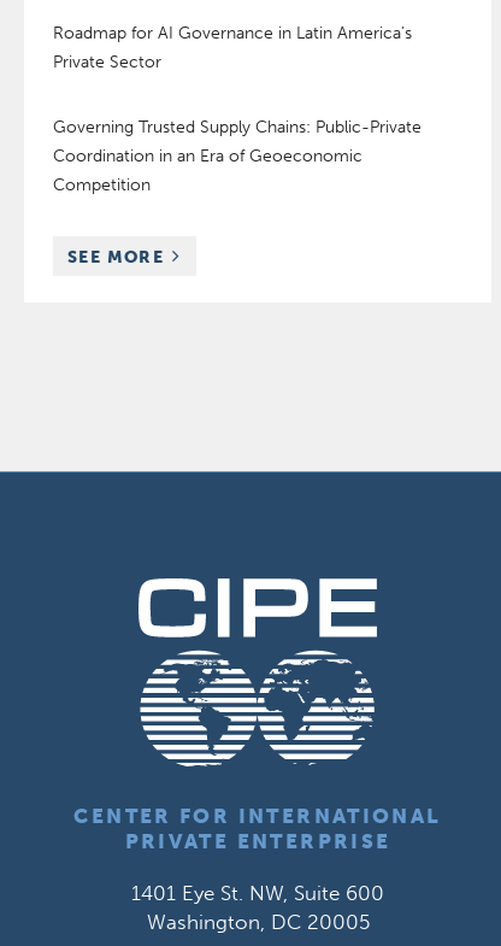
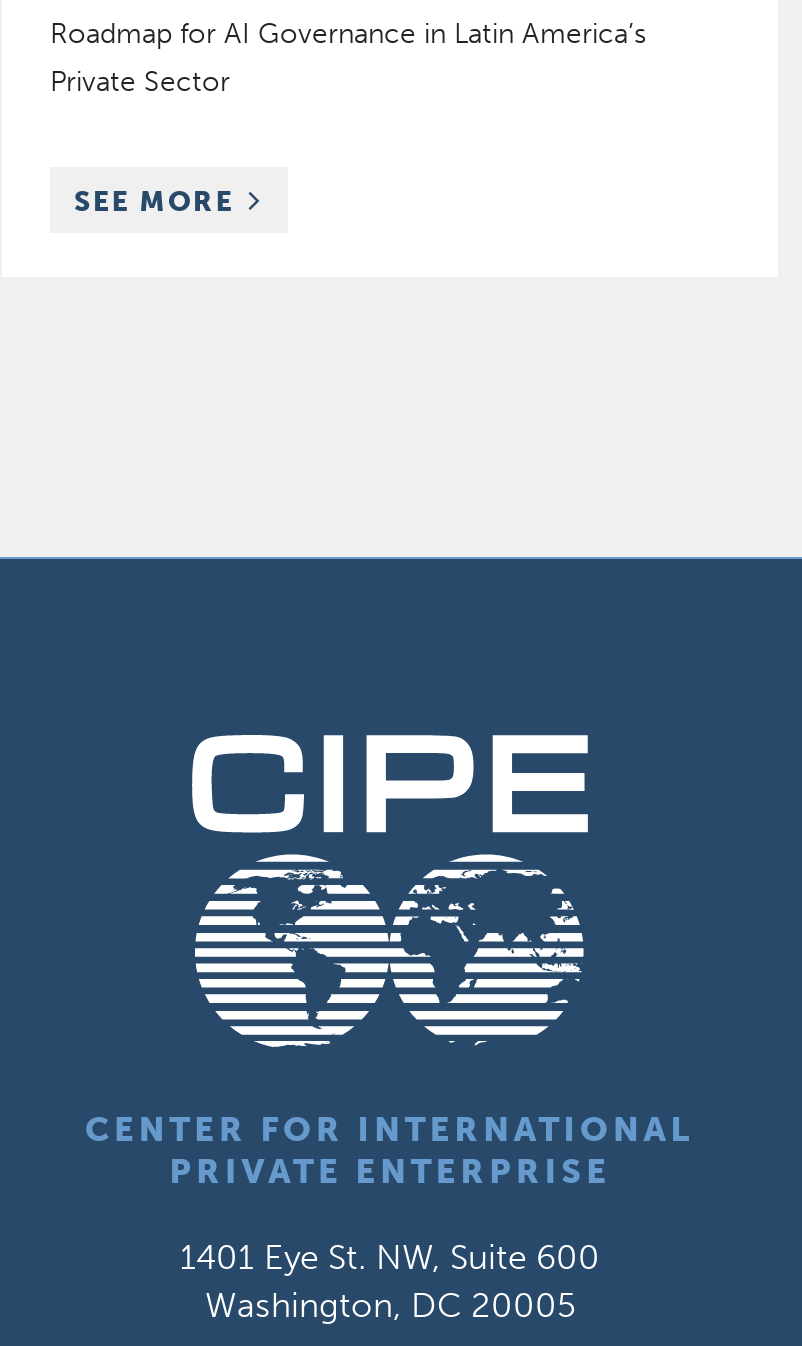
[53,117,422,196] Governing Trusted Supply Chains: Public-Private | Coordination in an Era of Geoeconomic | Competition -> none

